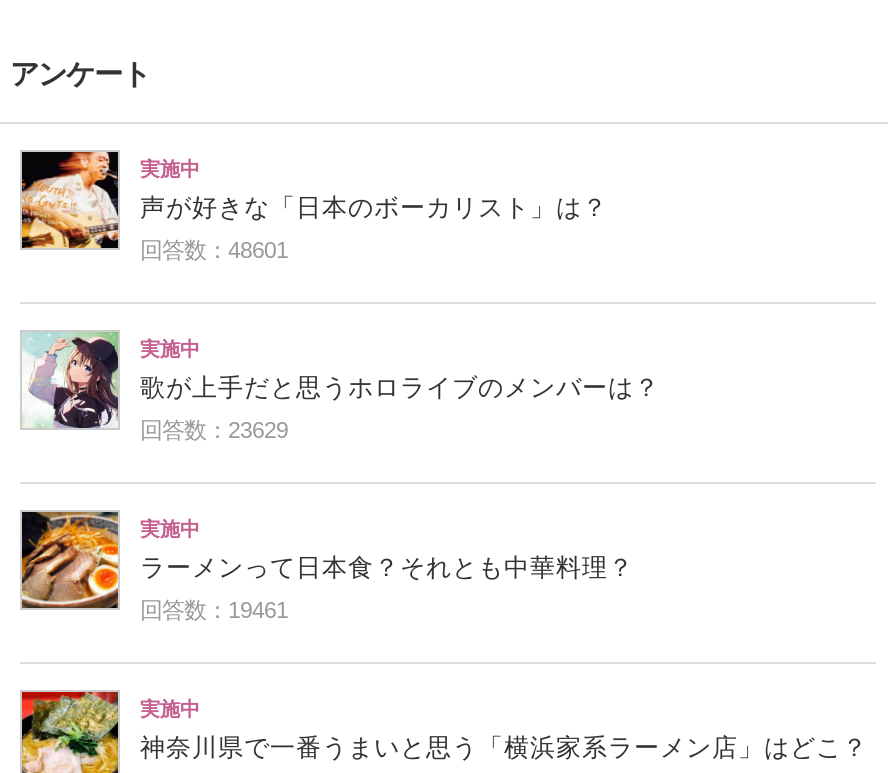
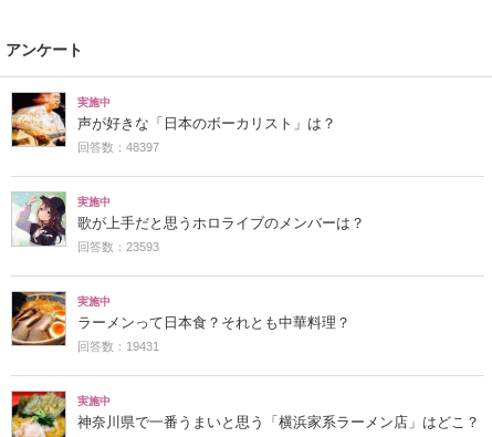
[140,238,288,262] 回答数：48601 -> [77,141,159,154] 回答数：48397
[140,418,288,442] 回答数：23629 -> [77,240,159,254] 回答数：23593
[140,598,288,622] 回答数：19461 -> [77,340,159,353] 回答数：19431

